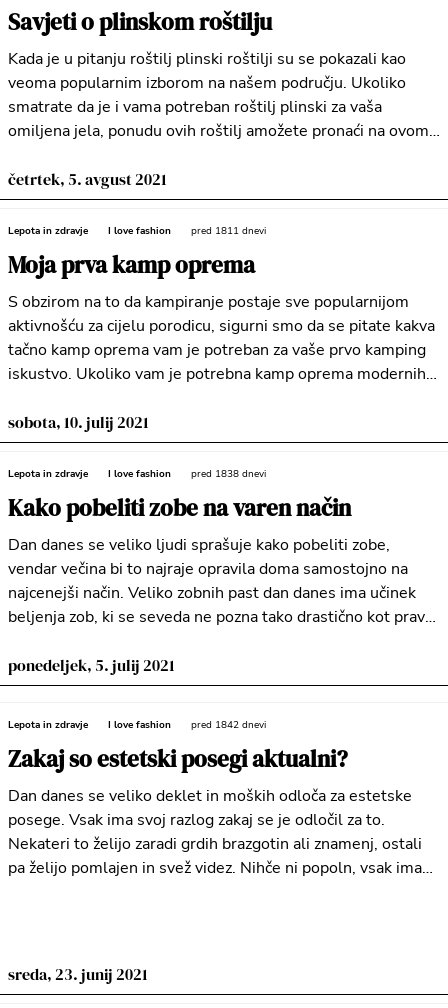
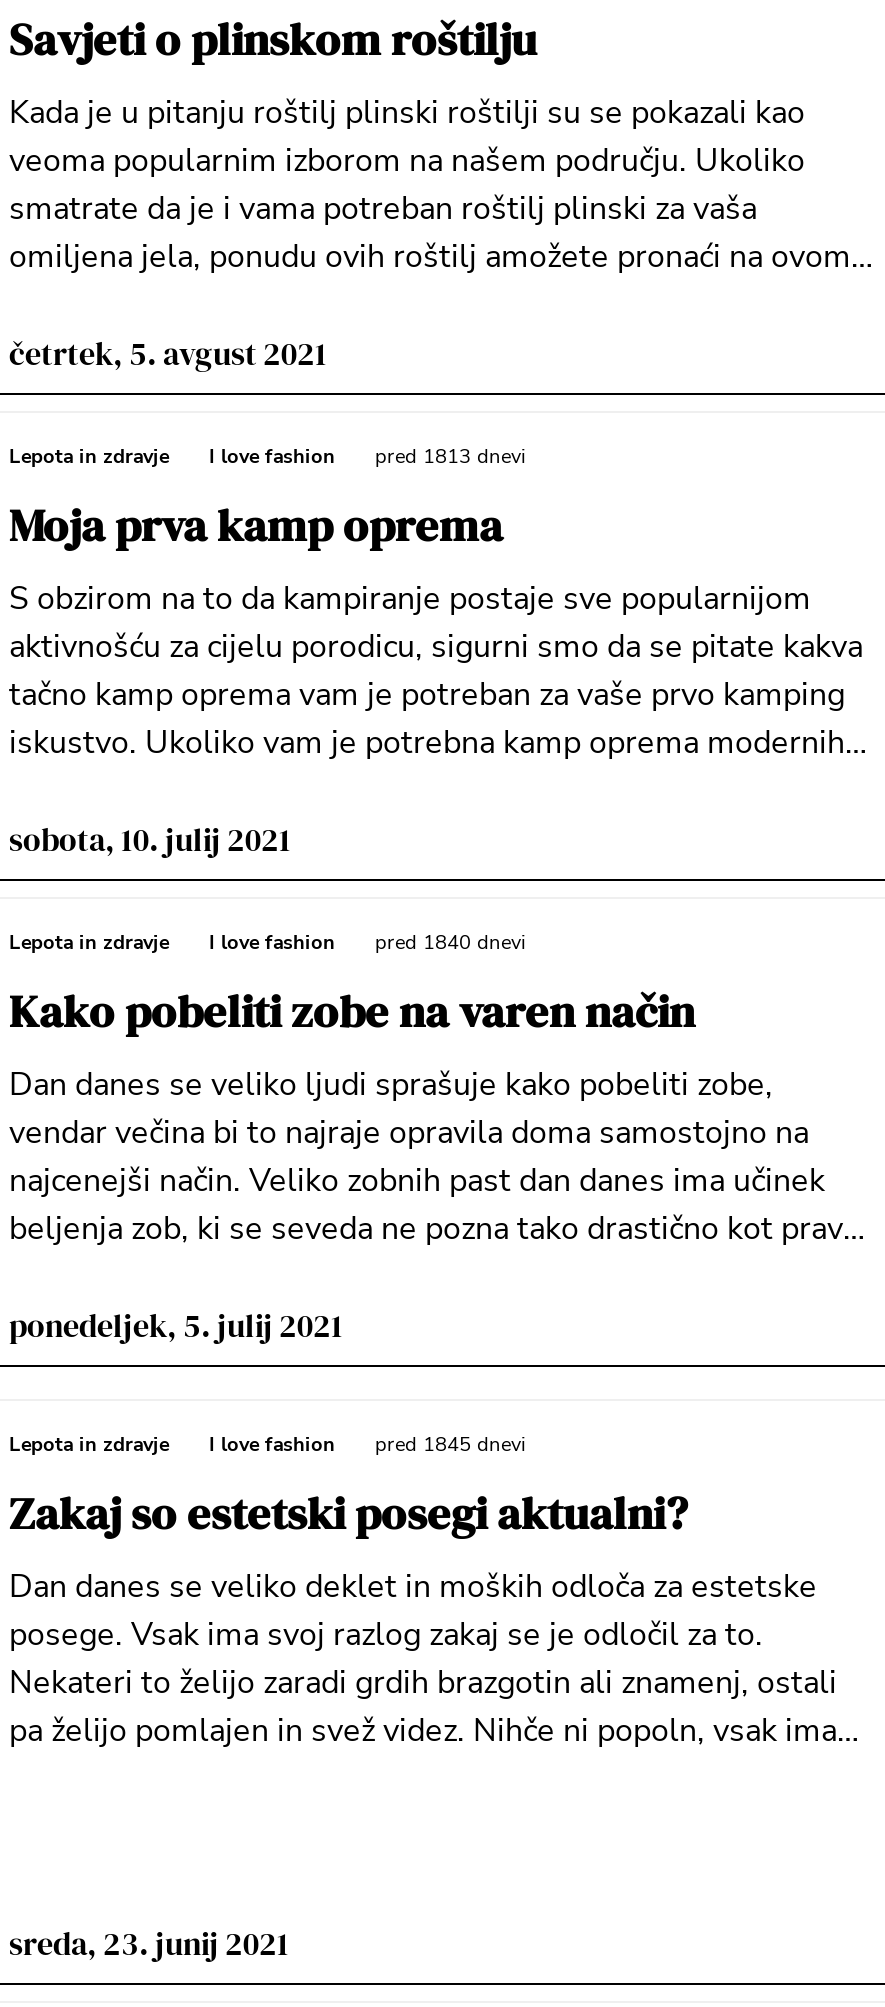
[8,224,266,238] Lepota in zdravje I love fashion pred 1811 dnevi -> [9,443,525,471] Lepota in zdravje I love fashion pred 1813 dnevi
[8,467,266,481] Lepota in zdravje I love fashion pred 1838 dnevi -> [9,929,525,957] Lepota in zdravje I love fashion pred 1840 dnevi
[8,718,266,732] Lepota in zdravje I love fashion pred 1842 dnevi -> [9,1431,525,1459] Lepota in zdravje I love fashion pred 1845 dnevi

